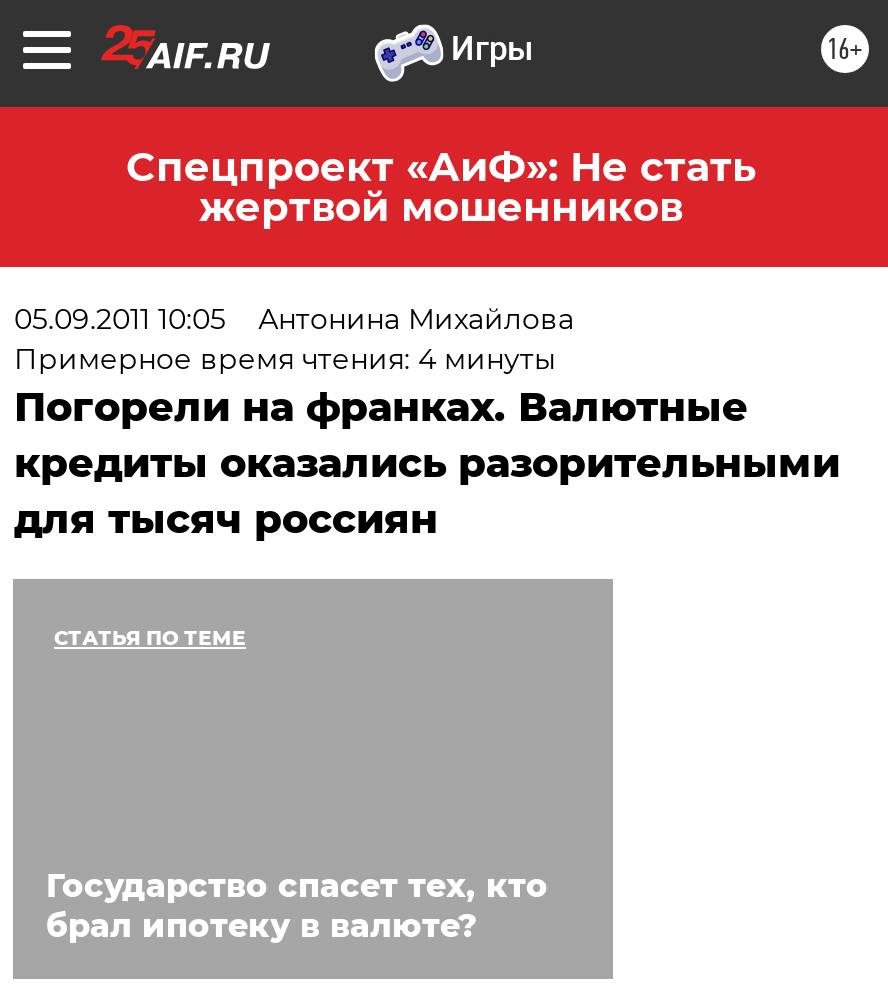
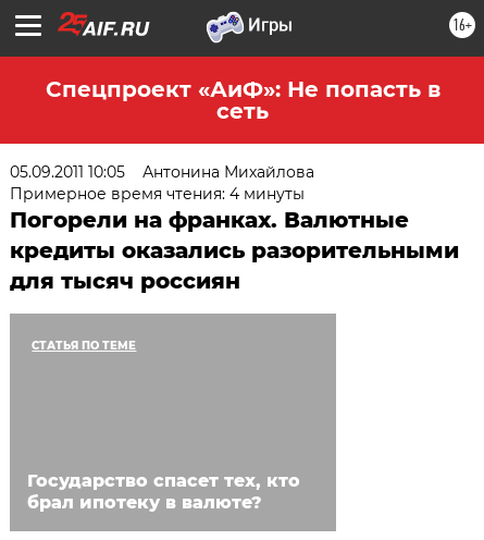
[126,143,756,231] Спецпроект «АиФ»: Не стать | жертвой мошенников -> [45,76,440,124] Спецпроект «АиФ»: Не попасть в | сеть

